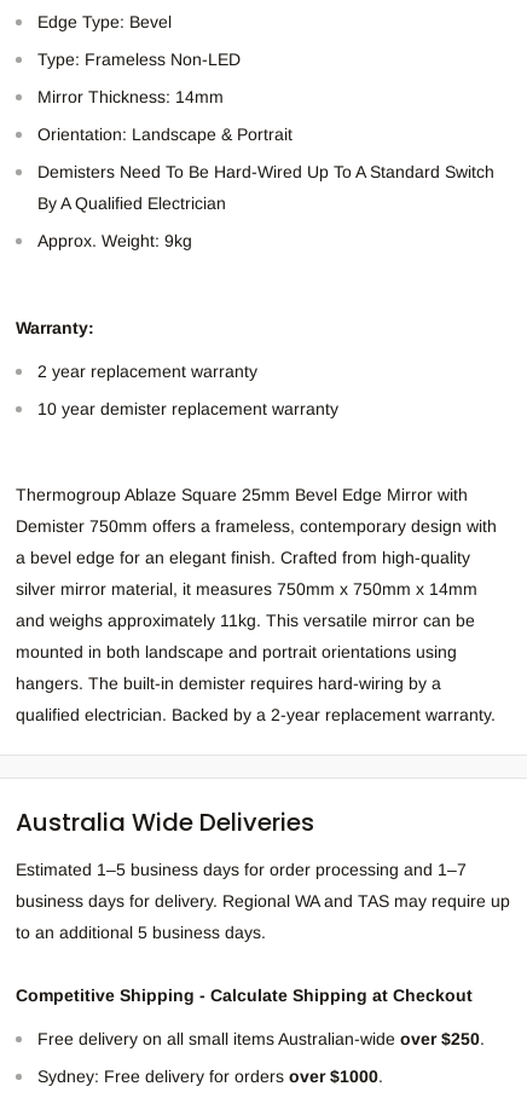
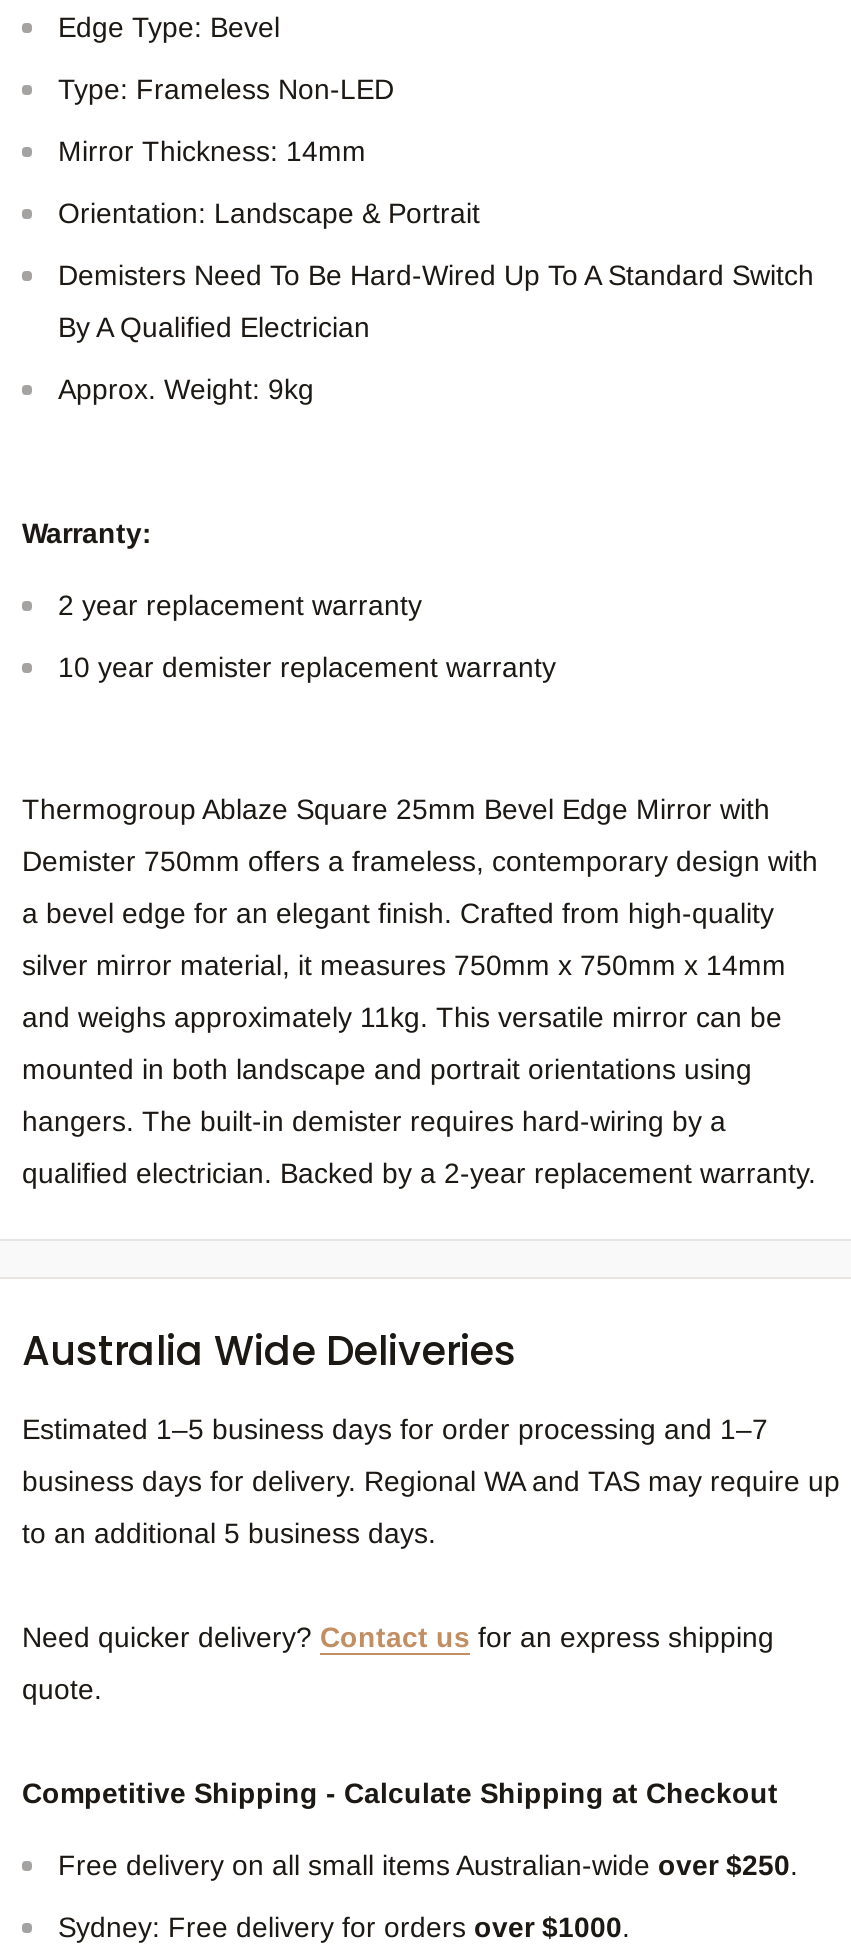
none -> [22,1621,774,1705] Need quicker delivery? Contact us for an express shipping | quote.

